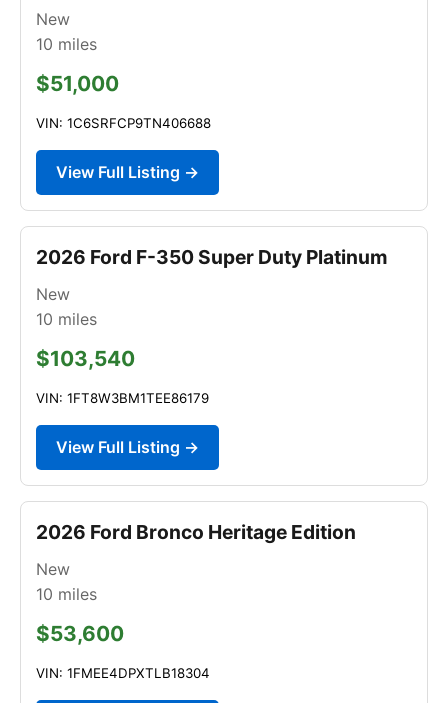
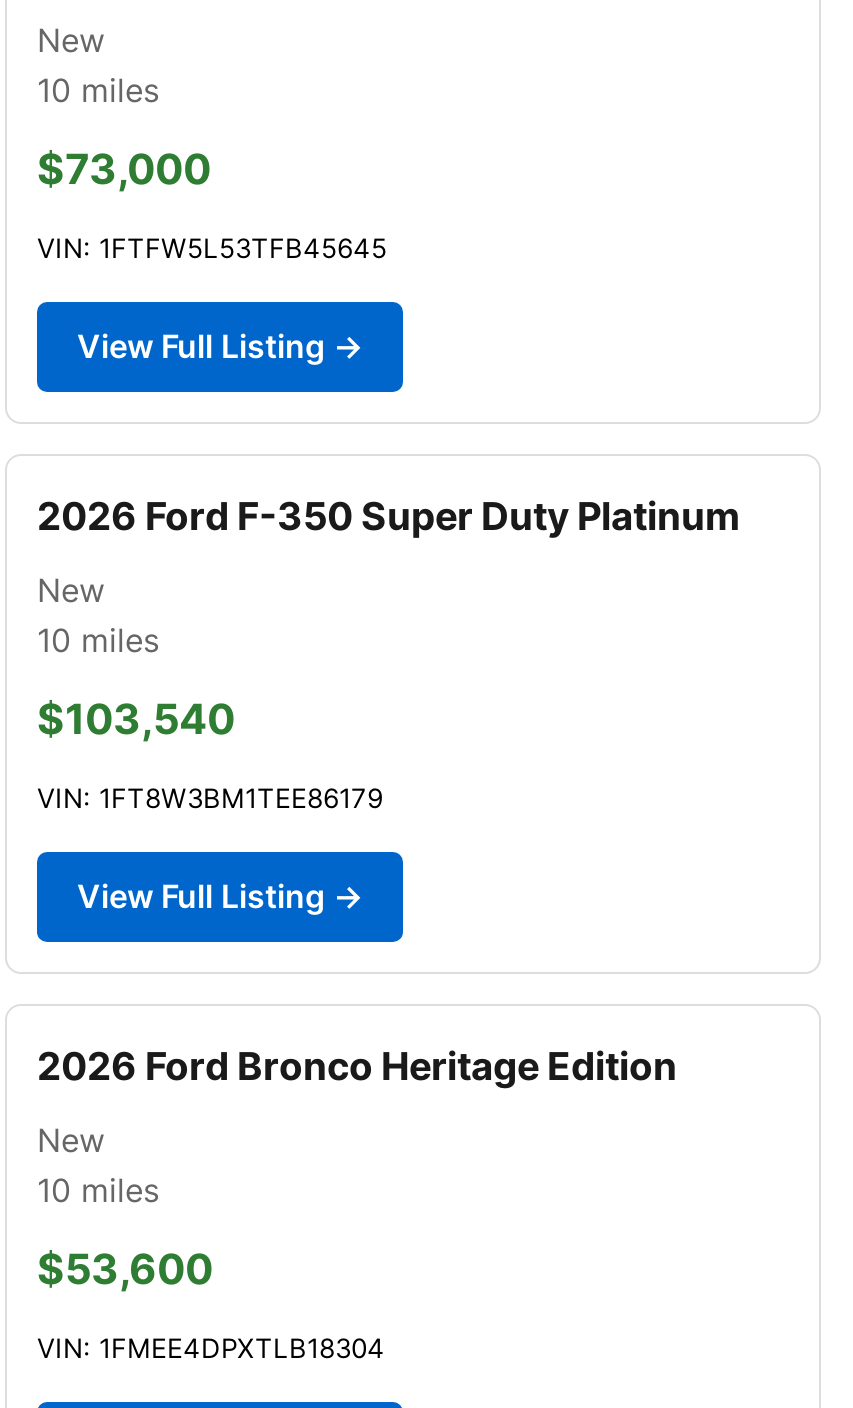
[36,71,119,96] $51,000 -> [37,144,211,194] $73,000
[36,115,211,131] VIN: 1C6SRFCP9TN406688 -> [37,232,387,264] VIN: 1FTFW5L53TFB45645

